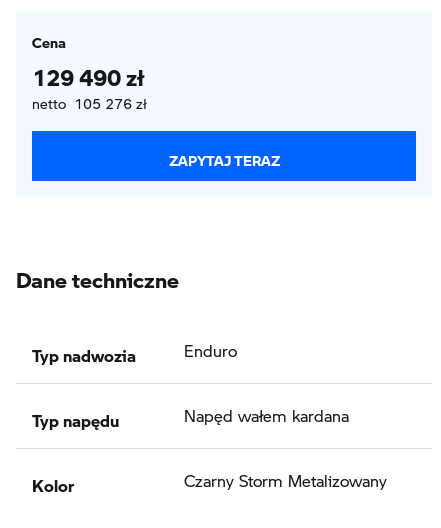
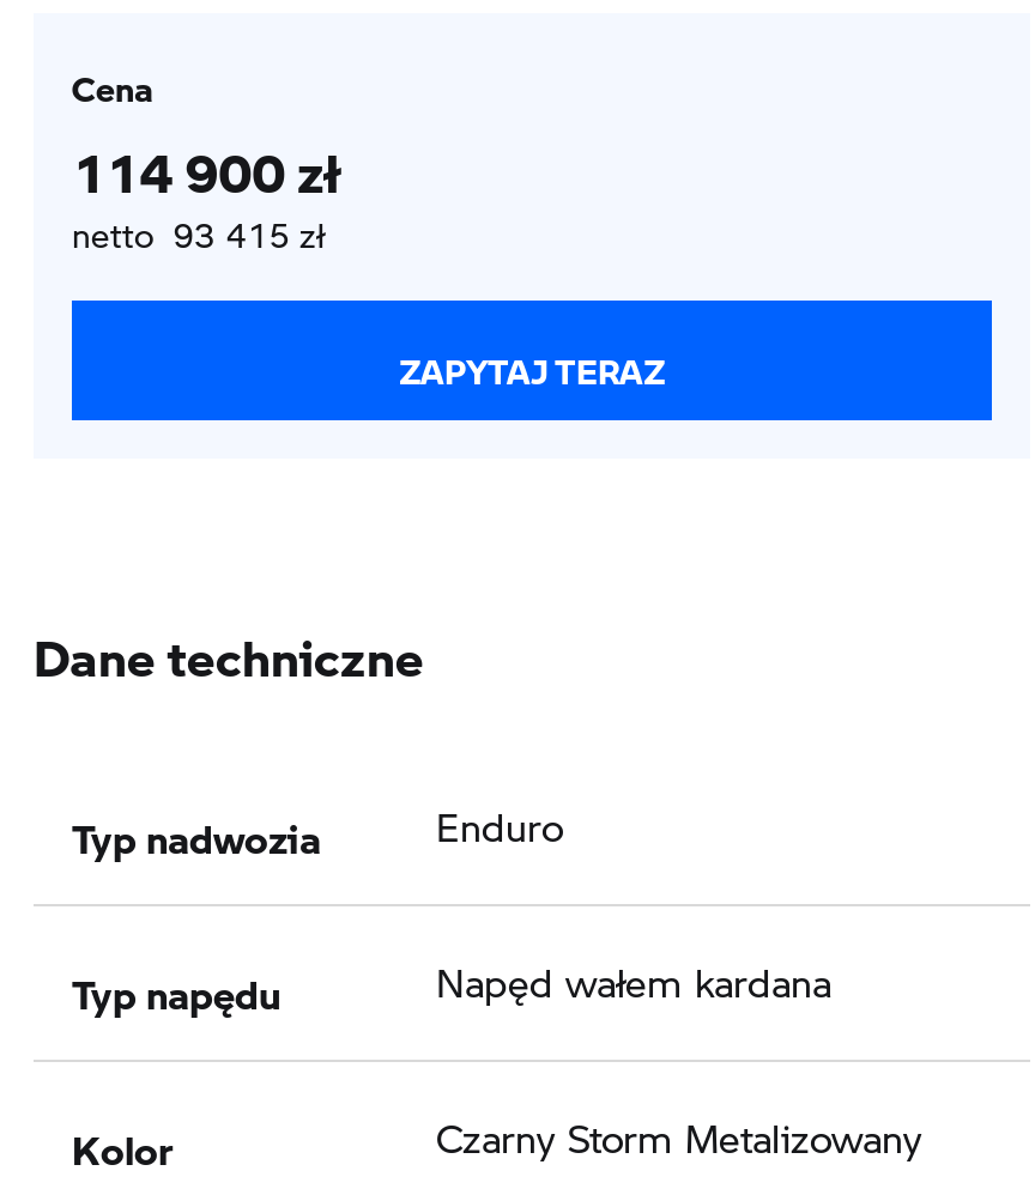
[32,50,144,93] 129 490 zł -> [72,108,340,211] 114 900 zł
[32,93,147,114] netto 105 276 zł -> [72,211,326,261] netto 93 415 zł

